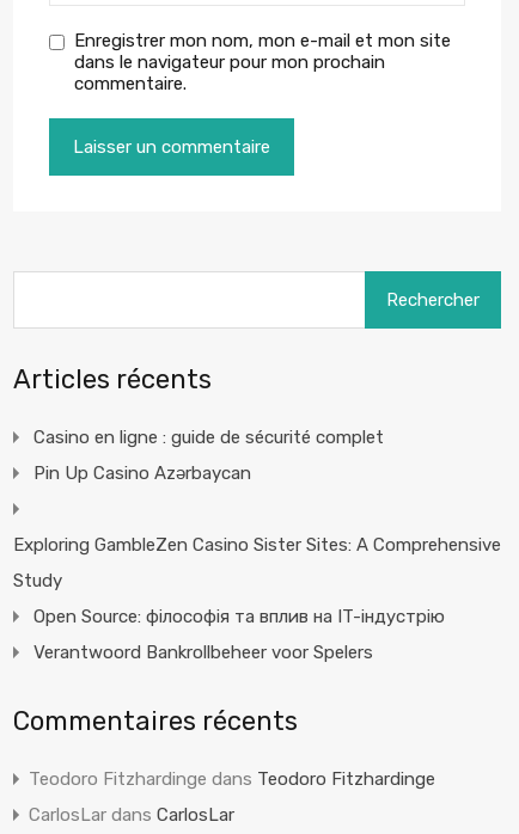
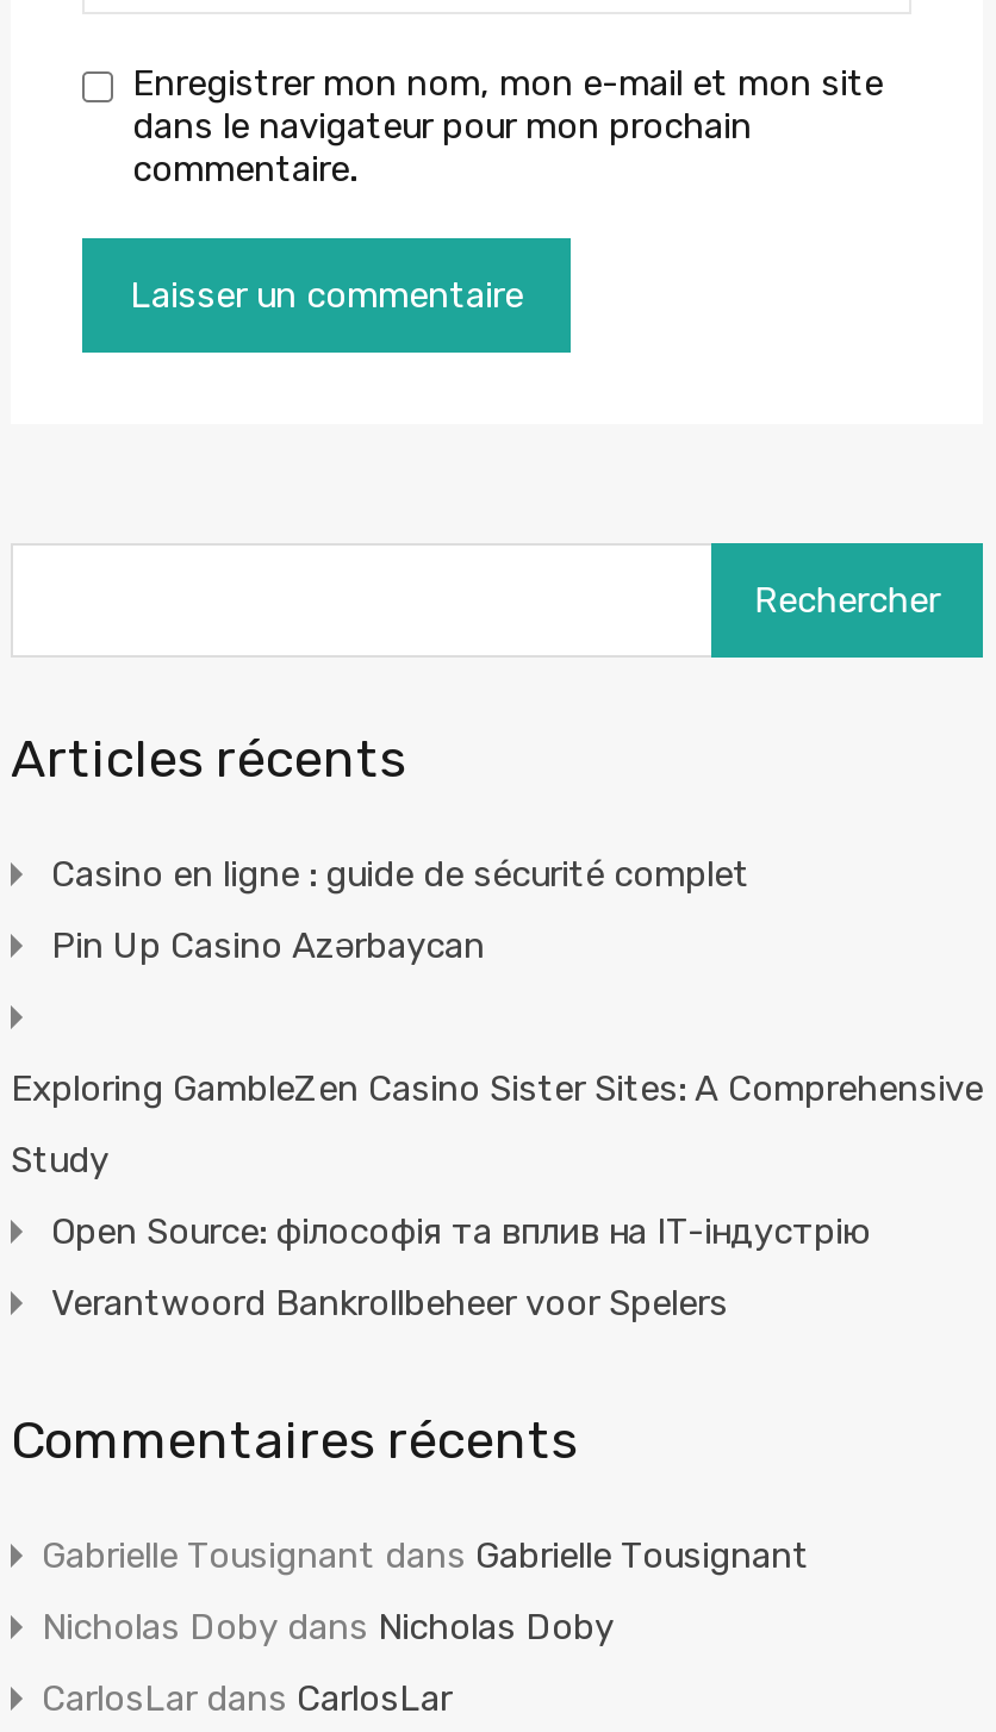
[29,768,435,790] Teodoro Fitzhardinge dans Teodoro Fitzhardinge -> [42,1534,809,1648] Gabrielle Tousignant dans Gabrielle Tousignant | Nicholas Doby dans Nicholas Doby

